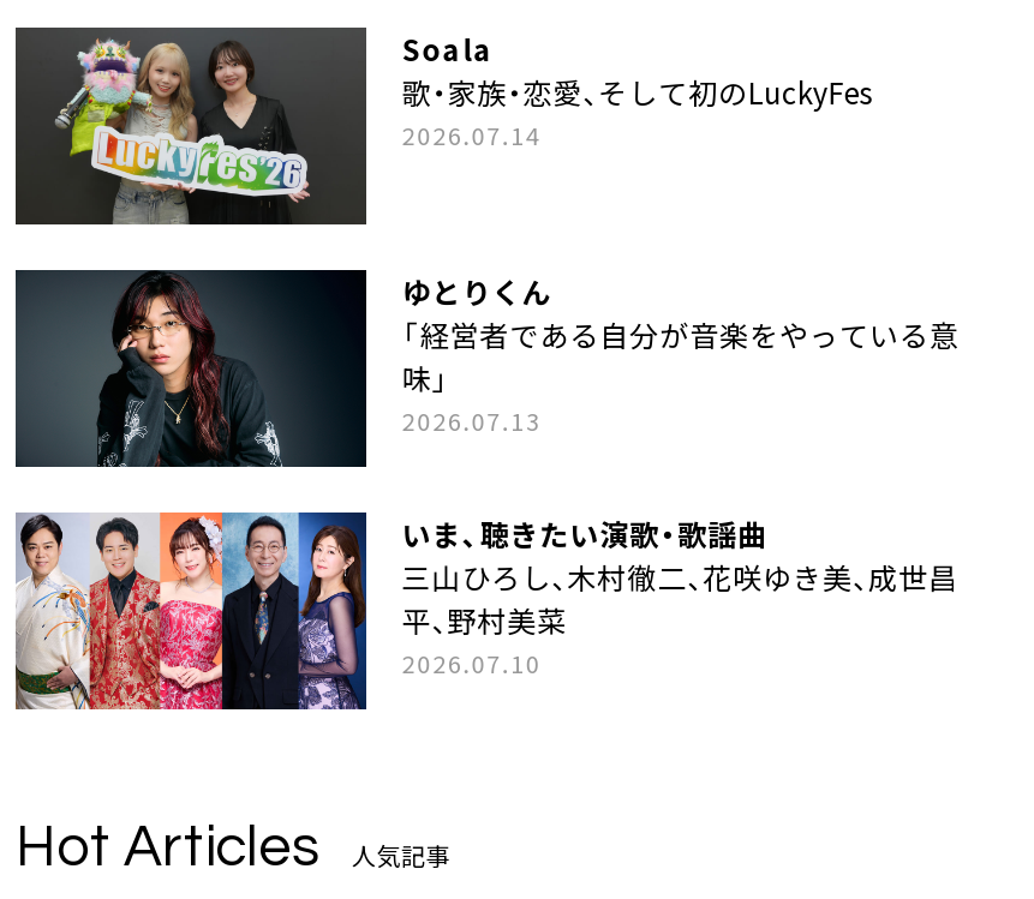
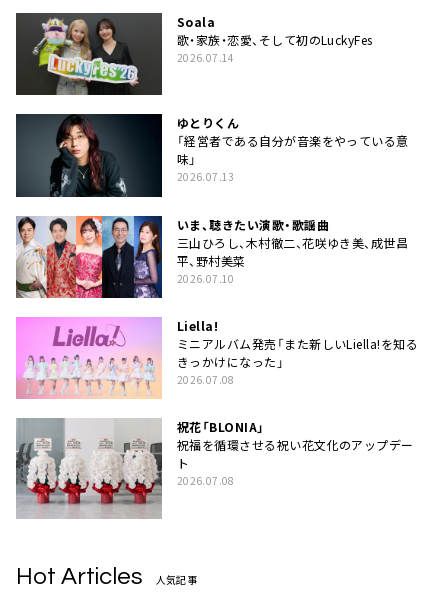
none -> [15,316,418,488] [image] | Liella! | ミニアルバム発売「また新しいLiella!を知る | きっかけになった」 | 2026.07.08 | 祝花「BLONIA」 | 祝福を循環させる祝い花文化のアップデー | ト | 2026.07.08
none -> [15,419,162,519] [image]

